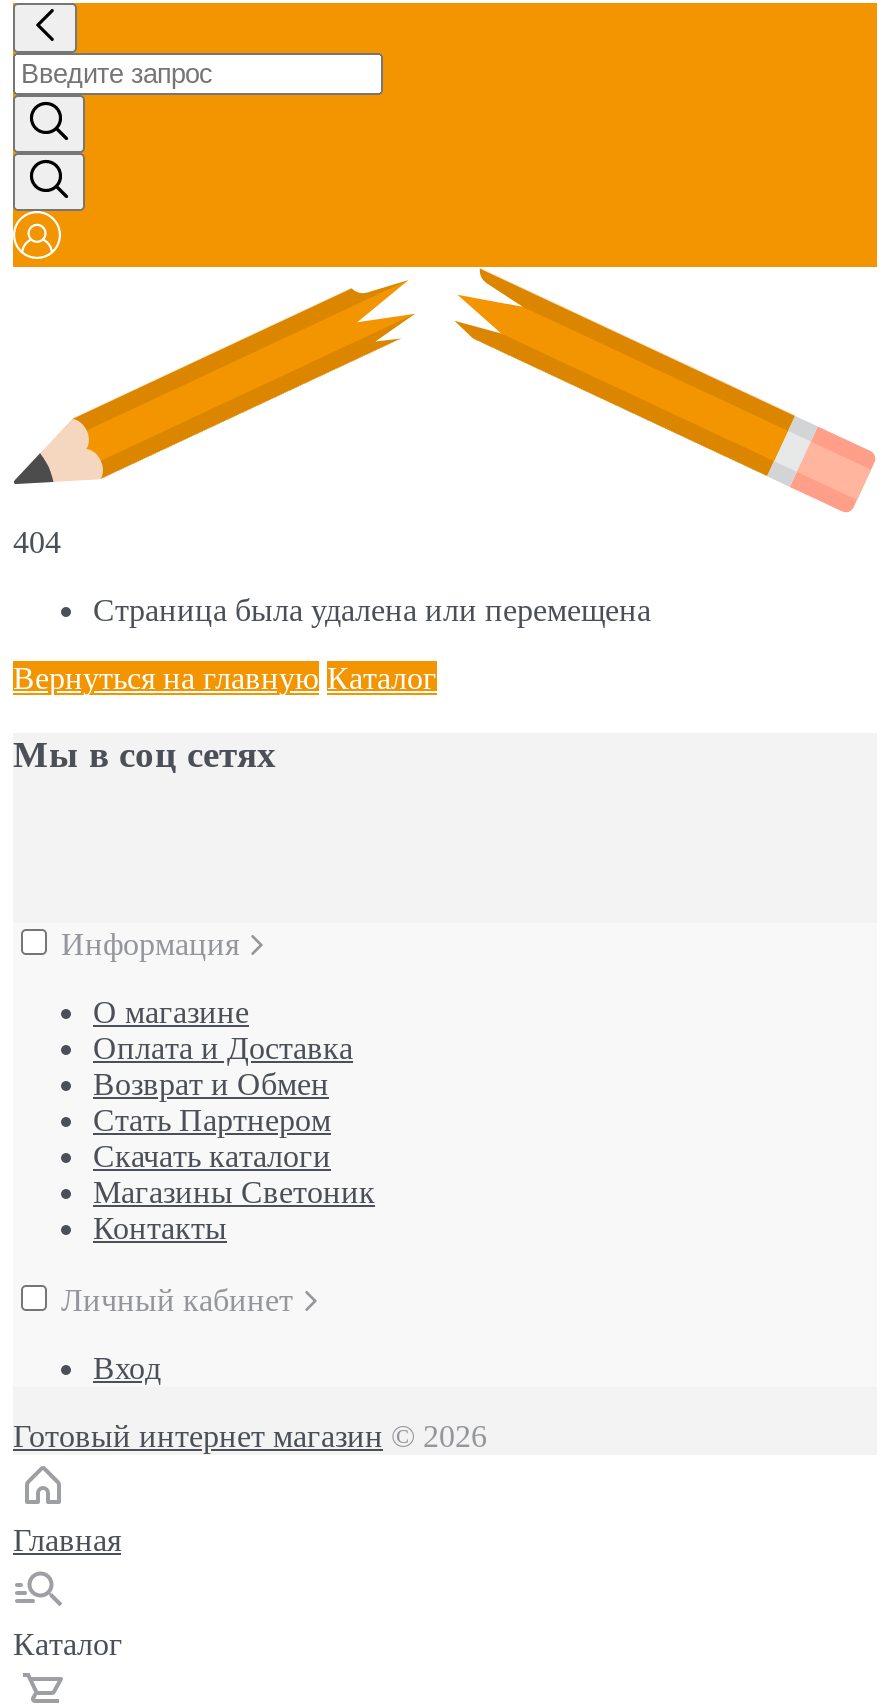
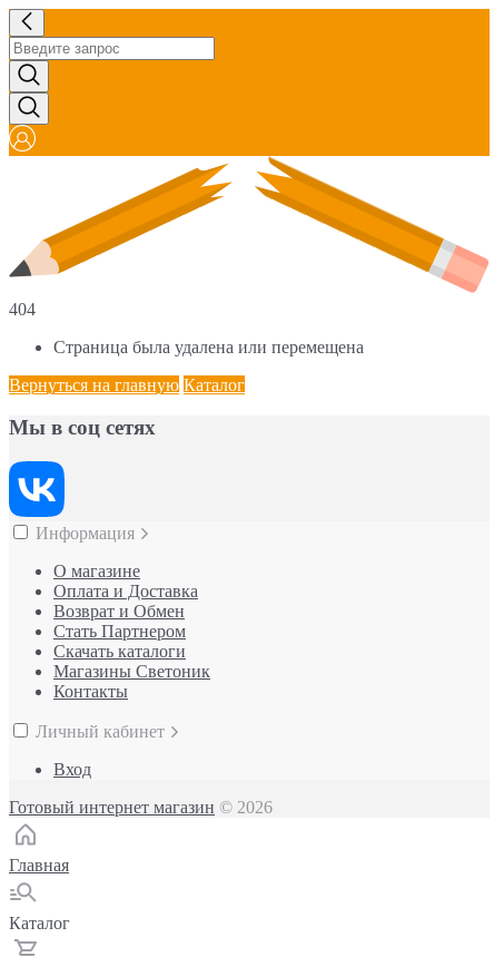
none -> [8,460,66,518] [image]

